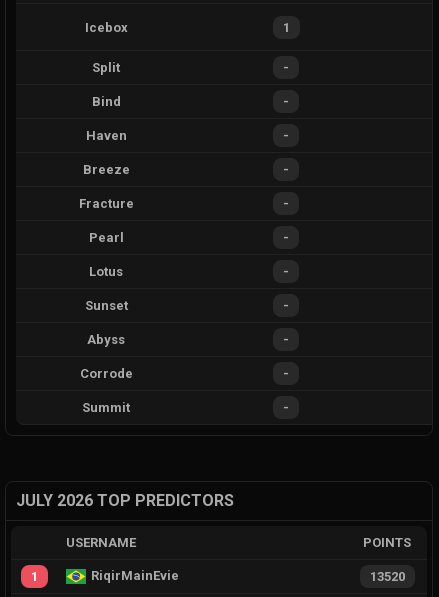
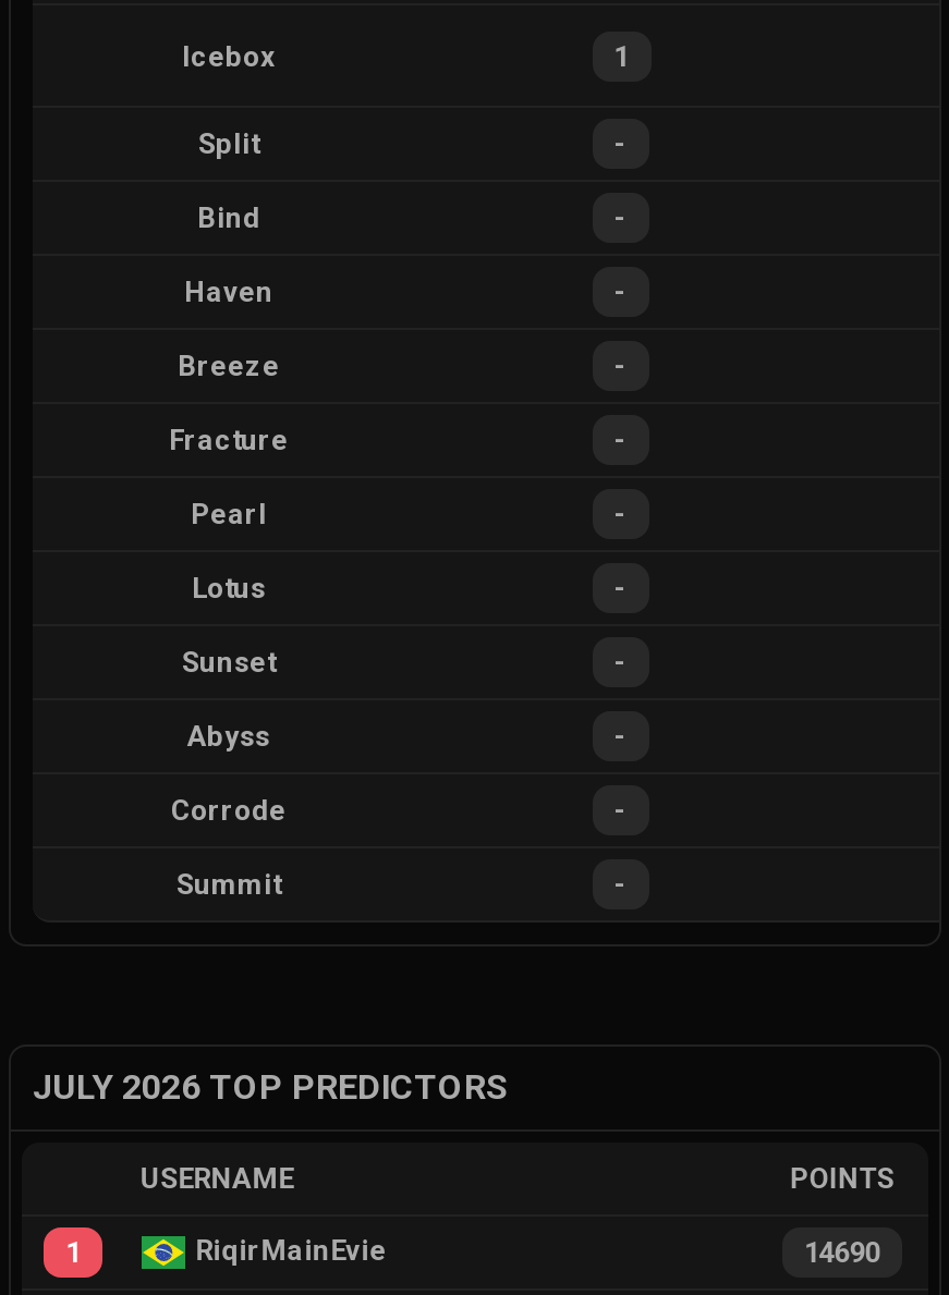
[370,569,405,584] 13520 -> [804,1237,880,1269] 14690

